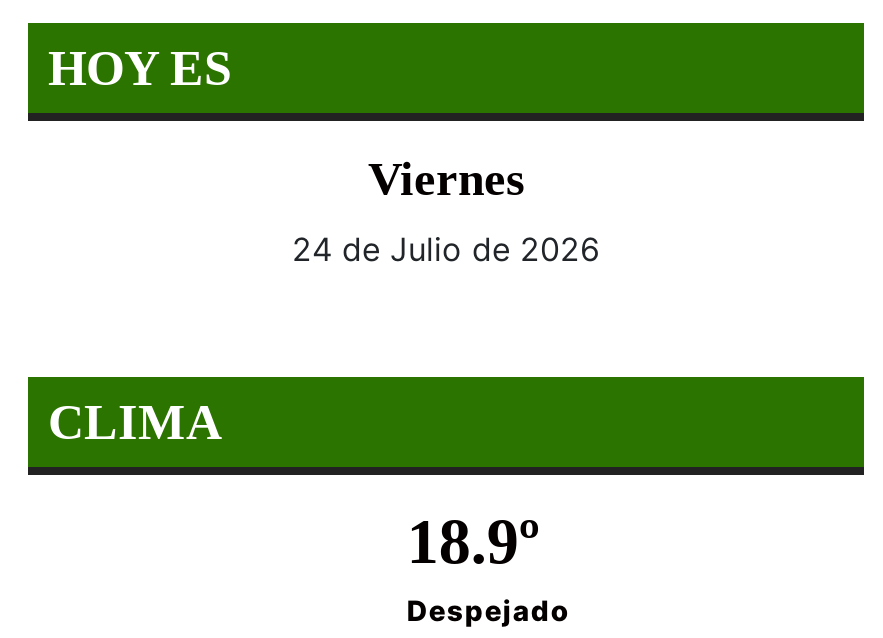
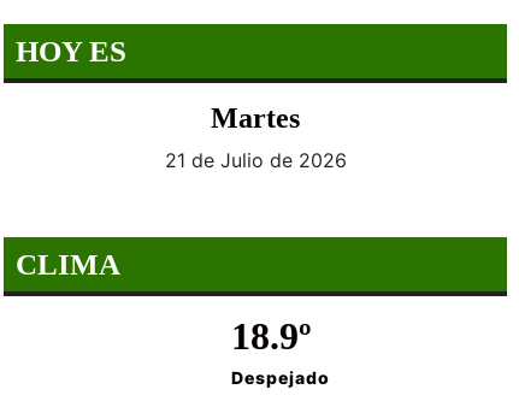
[368,154,524,206] Viernes -> [211,103,300,134] Martes
[292,230,600,270] 24 de Julio de 2026 -> [164,149,346,173] 21 de Julio de 2026

